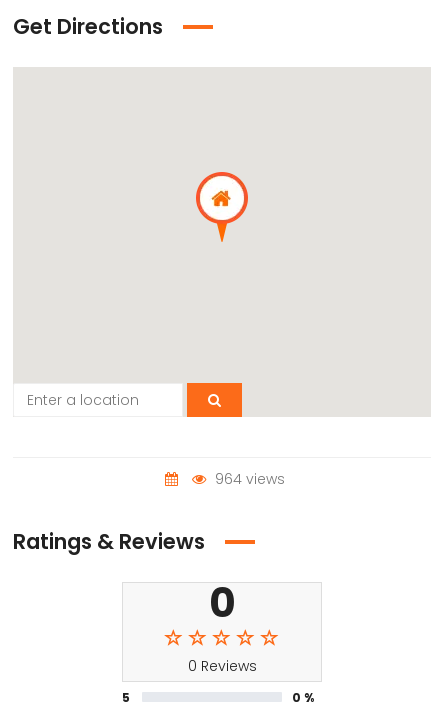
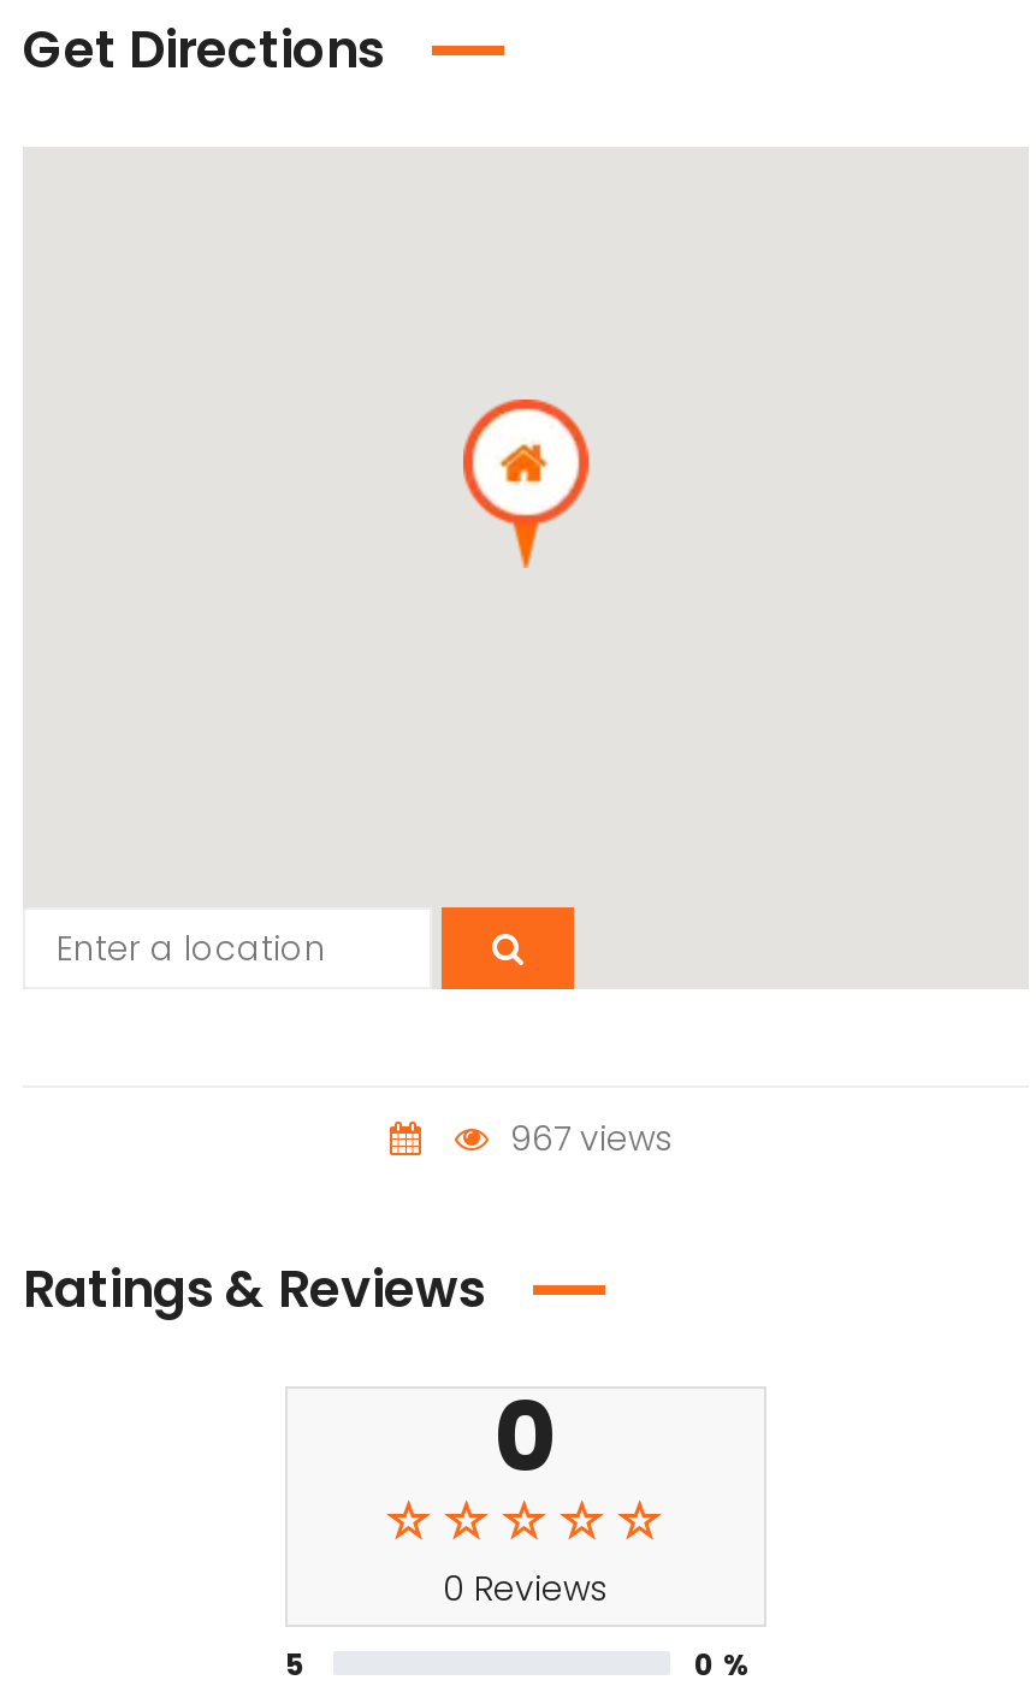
[210,469,284,489] 964 views -> [501,1114,674,1162] 967 views

